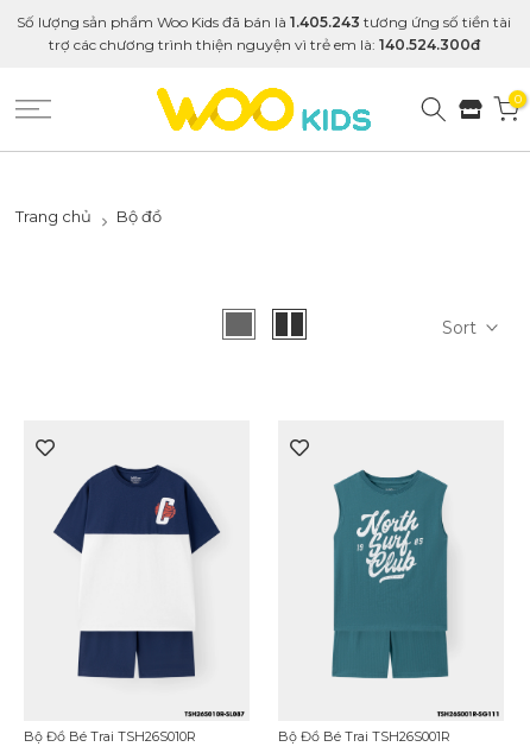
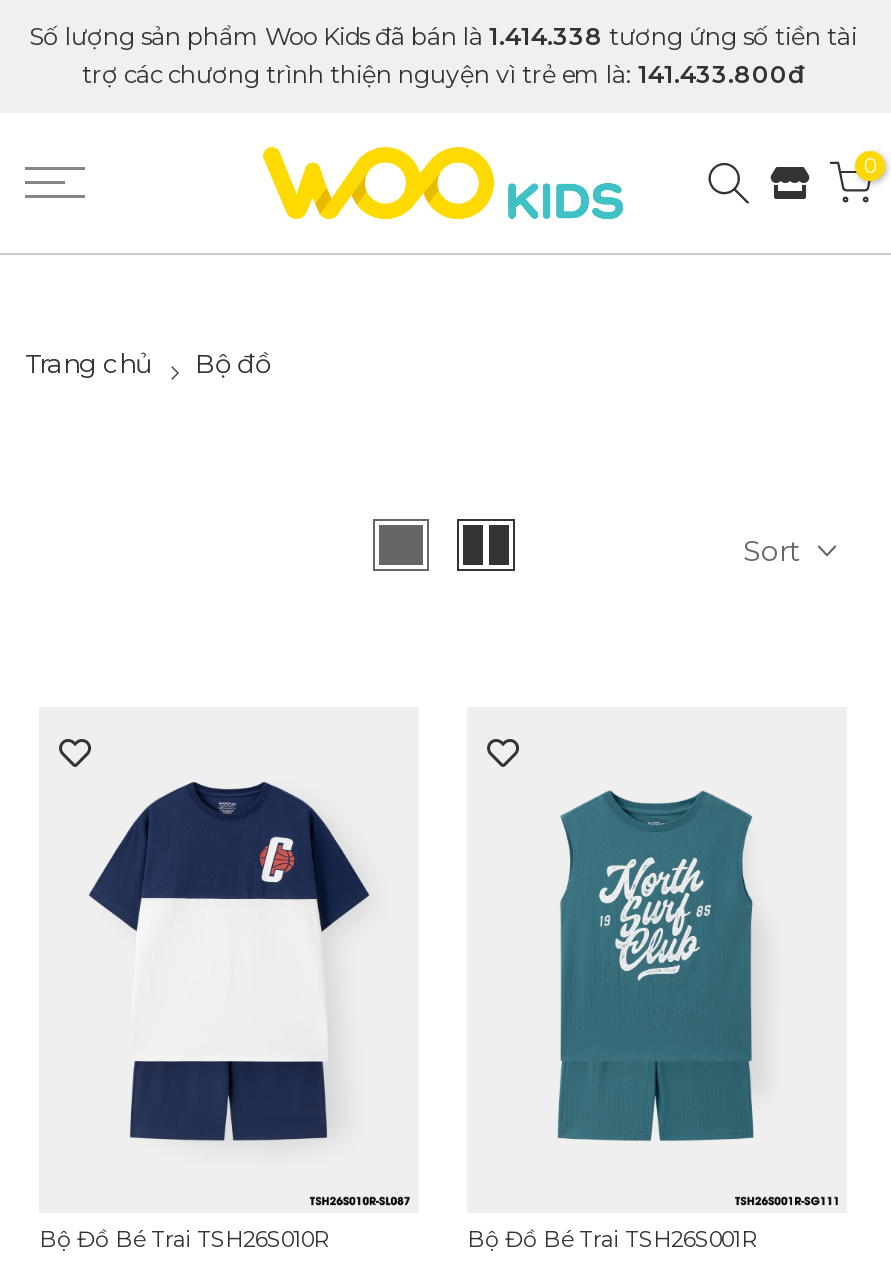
[17,13,511,31] Số lượng sản phẩm Woo Kids đã bán là 1.405.243 tương ứng số tiền tài -> [29,21,857,51] Số lượng sản phẩm Woo Kids đã bán là 1.414.338 tương ứng số tiền tài
[48,36,479,53] trợ các chương trình thiện nguyện vì trẻ em là: 140.524.300đ -> [82,59,804,89] trợ các chương trình thiện nguyện vì trẻ em là: 141.433.800đ

